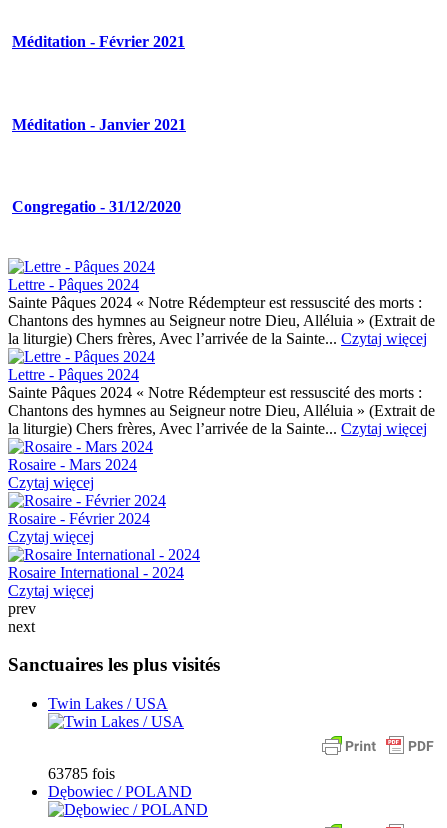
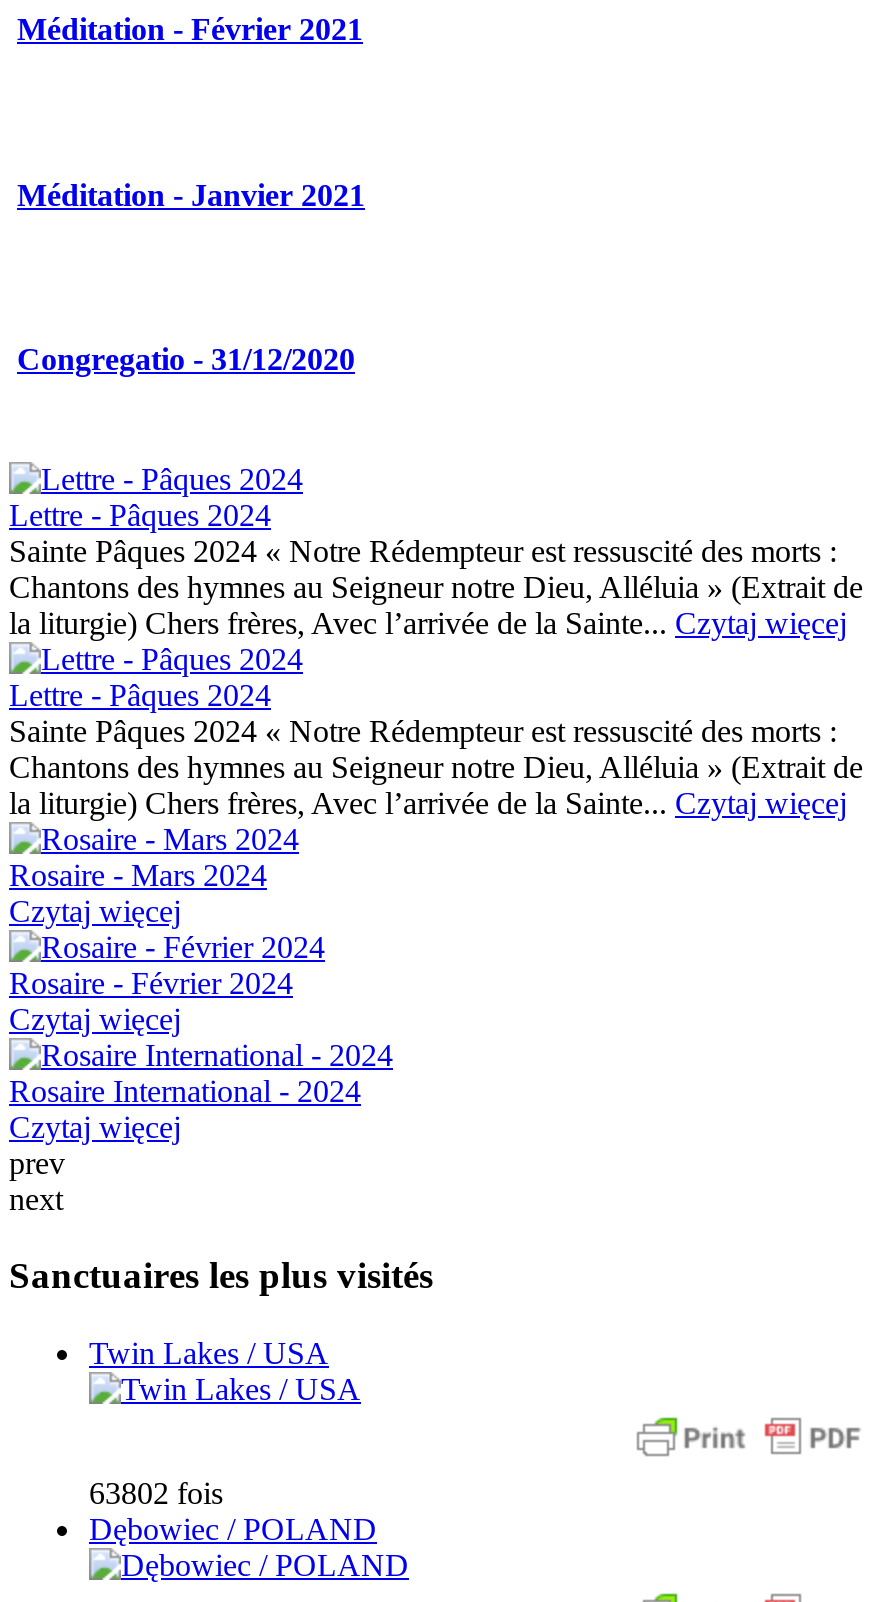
[48,765,115,782] 63785 fois -> [89,1476,223,1510] 63802 fois

